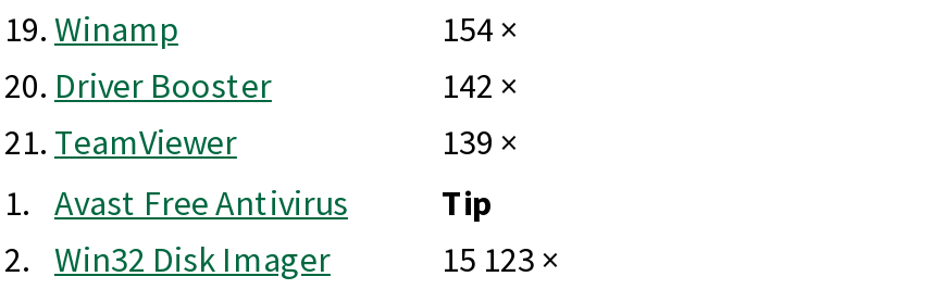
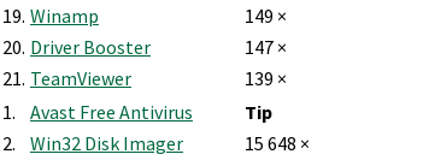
[442,7,518,50] 154 × -> [245,4,287,28] 149 ×
[442,63,518,106] 142 × -> [245,35,287,59] 147 ×
[442,237,559,280] 15 123 × -> [245,131,310,155] 15 648 ×

